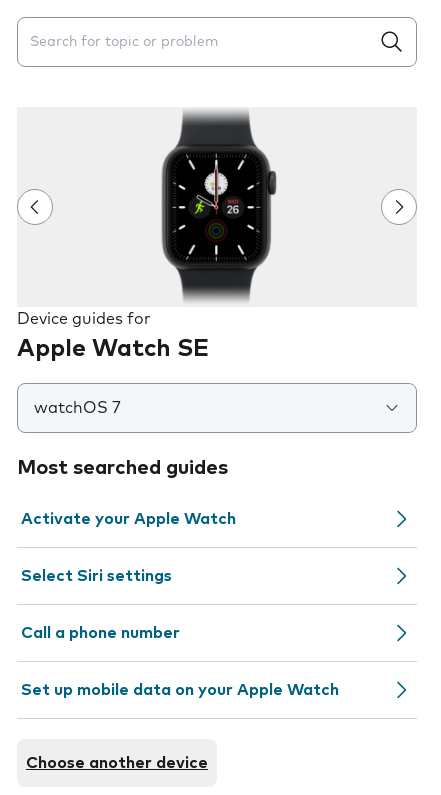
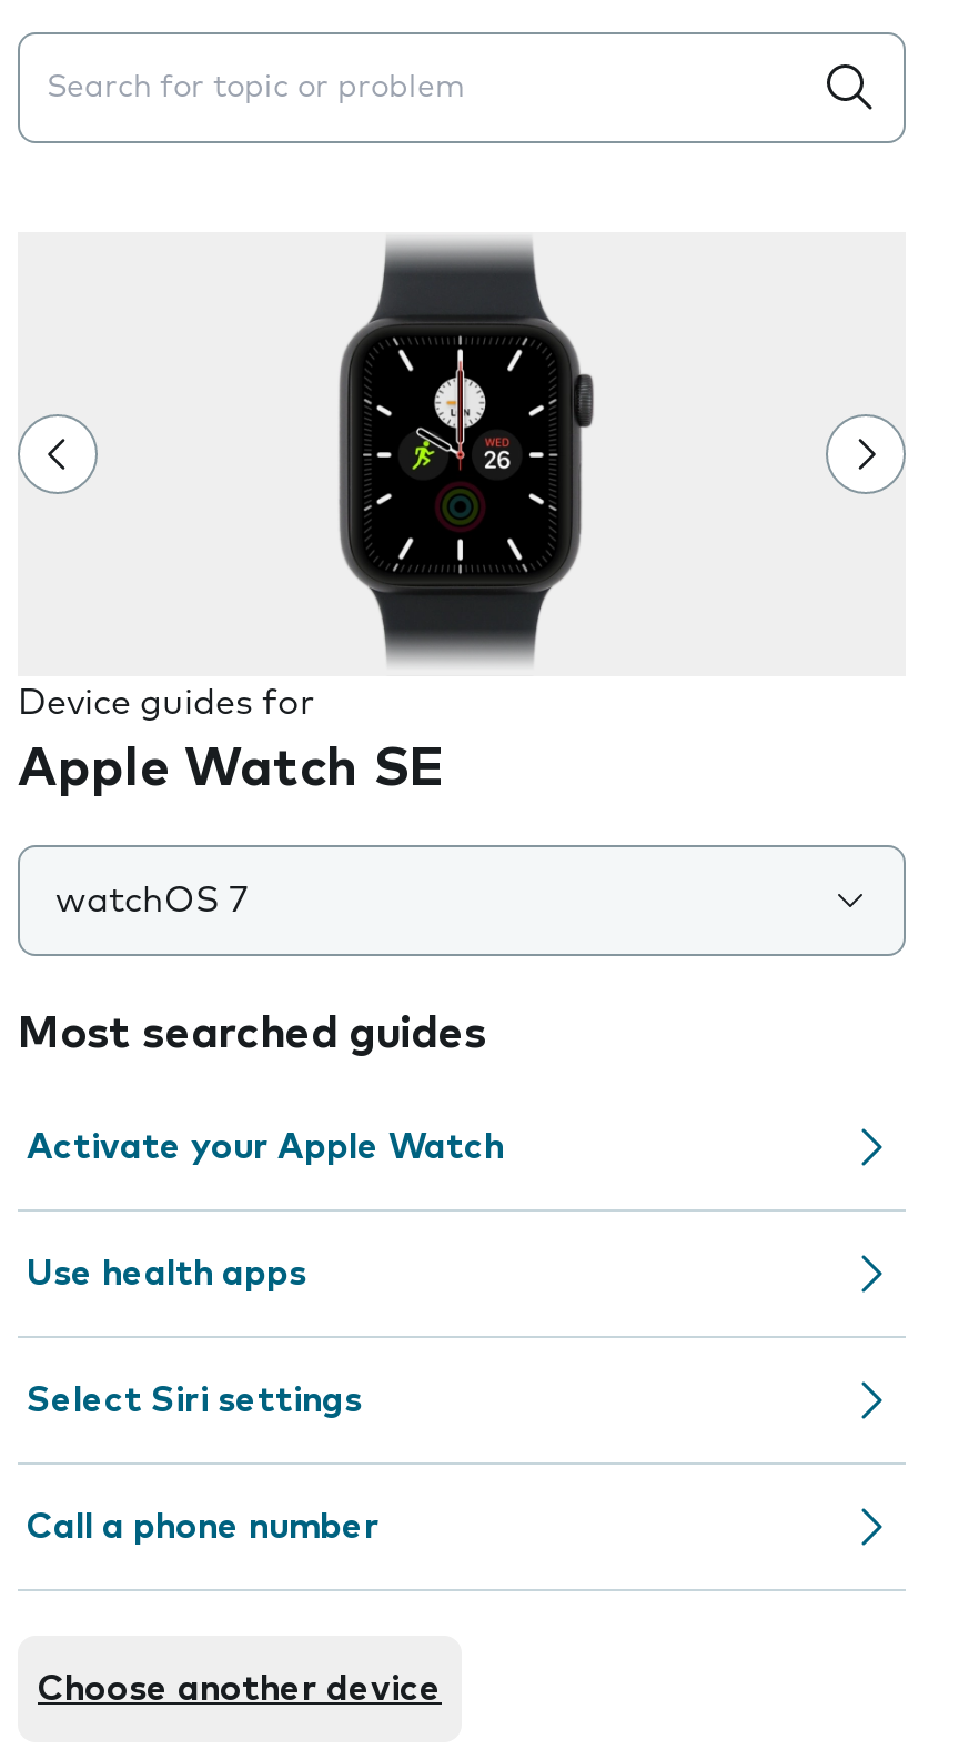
none -> [27,1256,306,1291] Use health apps
moved [21,568,180,641] -> [27,1383,380,1545]: Select Siri settings | Call a phone number
[21,682,339,698] Set up mobile data on your Apple Watch -> none

